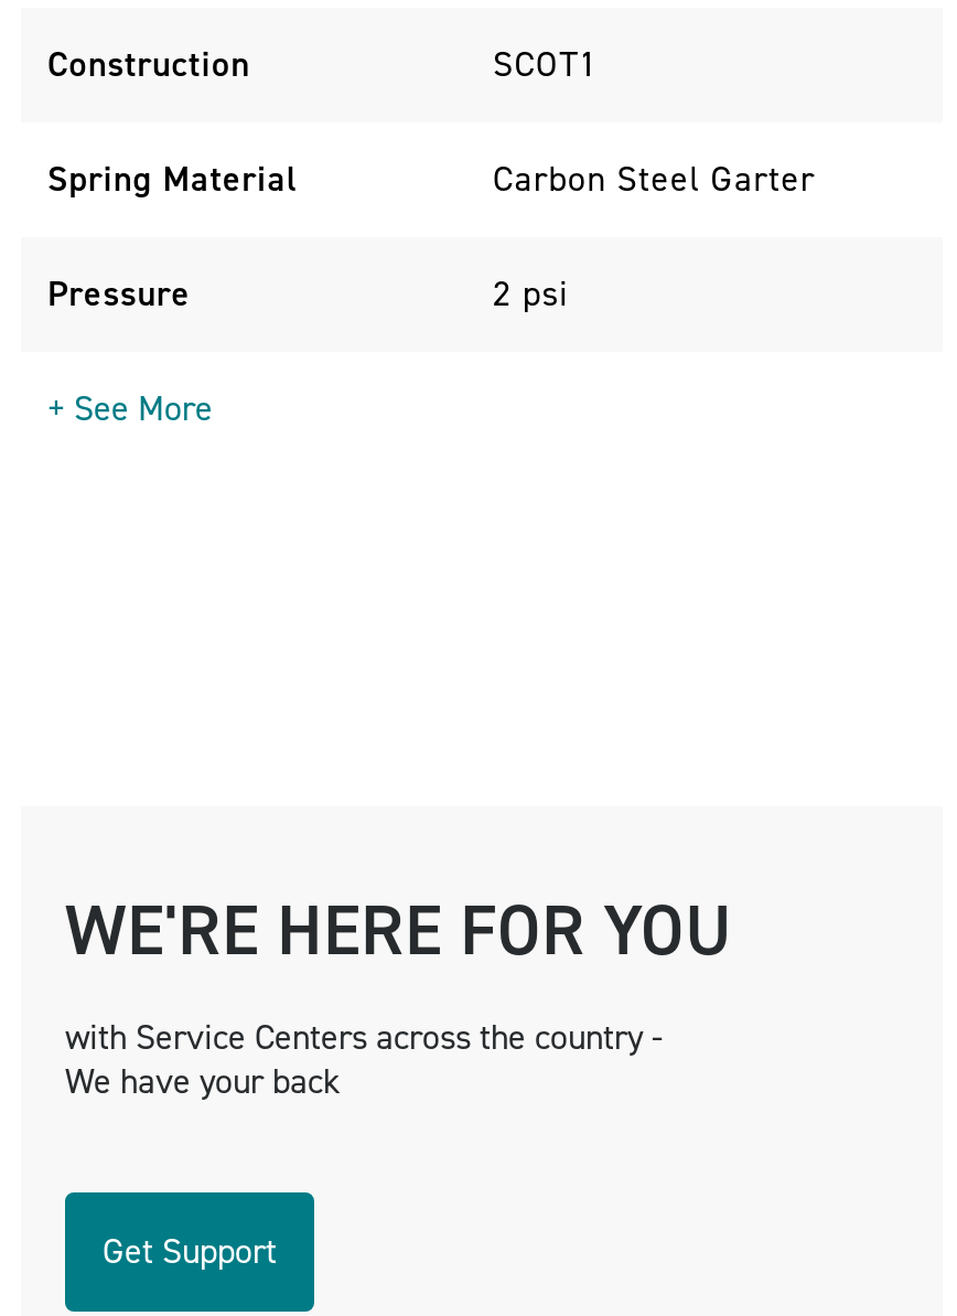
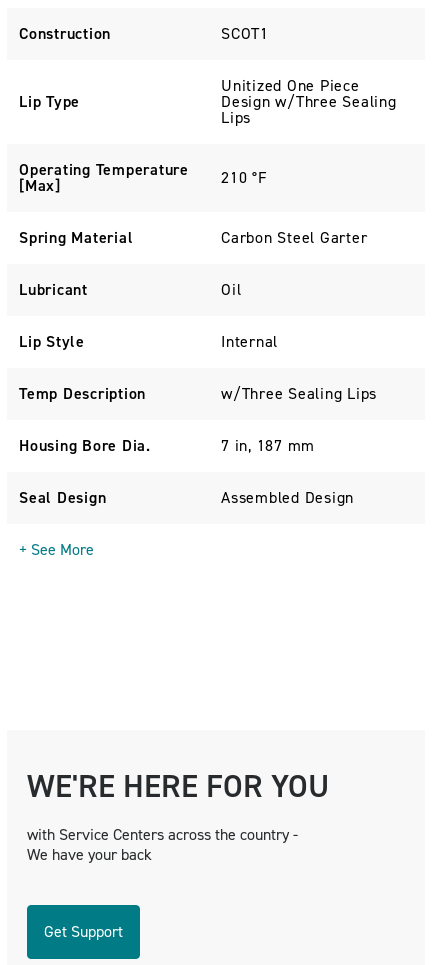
none -> [19,92,80,112] Lip Type
none -> [19,76,396,196] Unitized One Piece | Design w/Three Sealing | Lips | Operating Temperature | [Max] | 210 °F
[47,272,570,317] Pressure | 2 psi -> [19,280,377,508] Lubricant | Oil | Lip Style | Internal | Temp Description | w/Three Sealing Lips | Housing Bore Dia. | 7 in, 187 mm | Seal Design | Assembled Design

